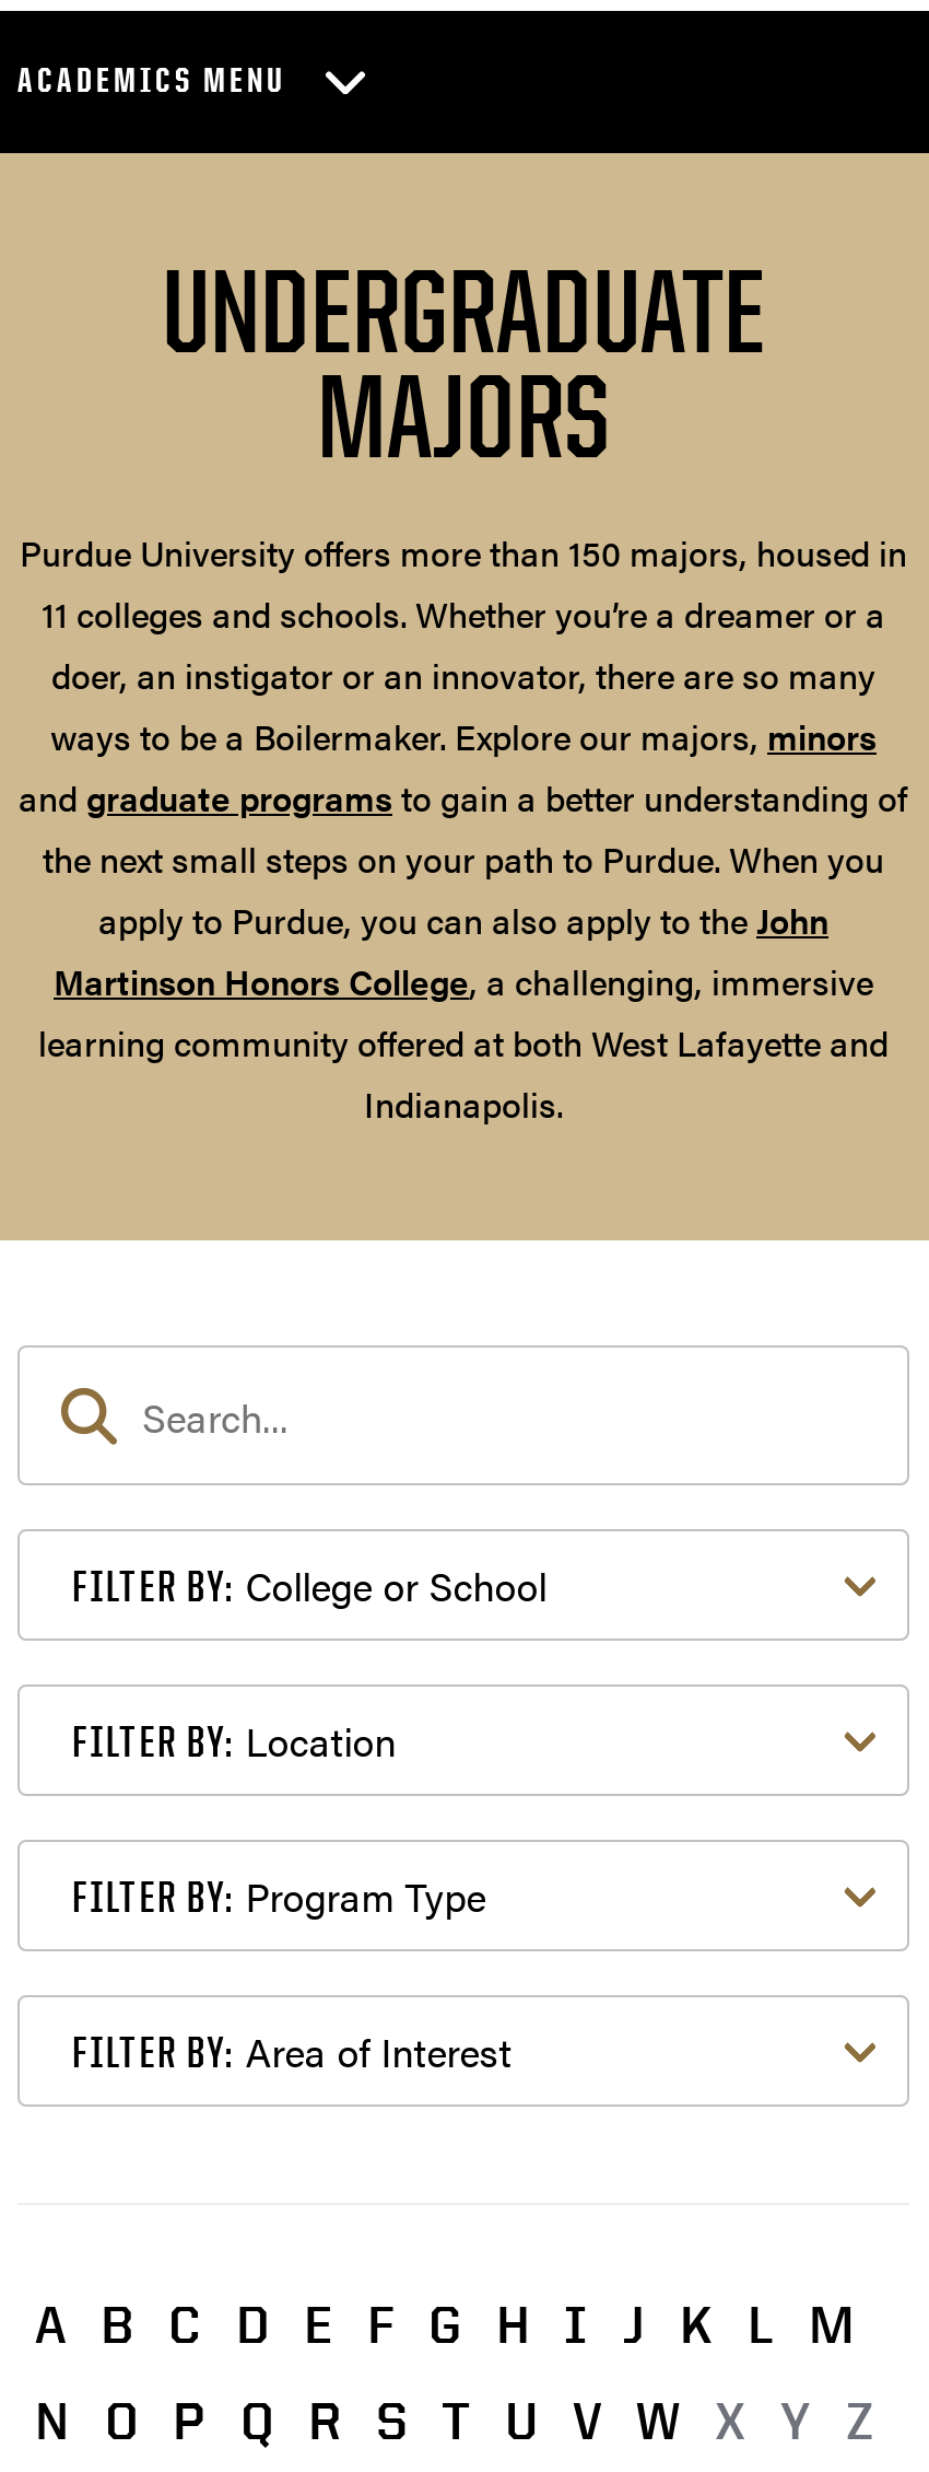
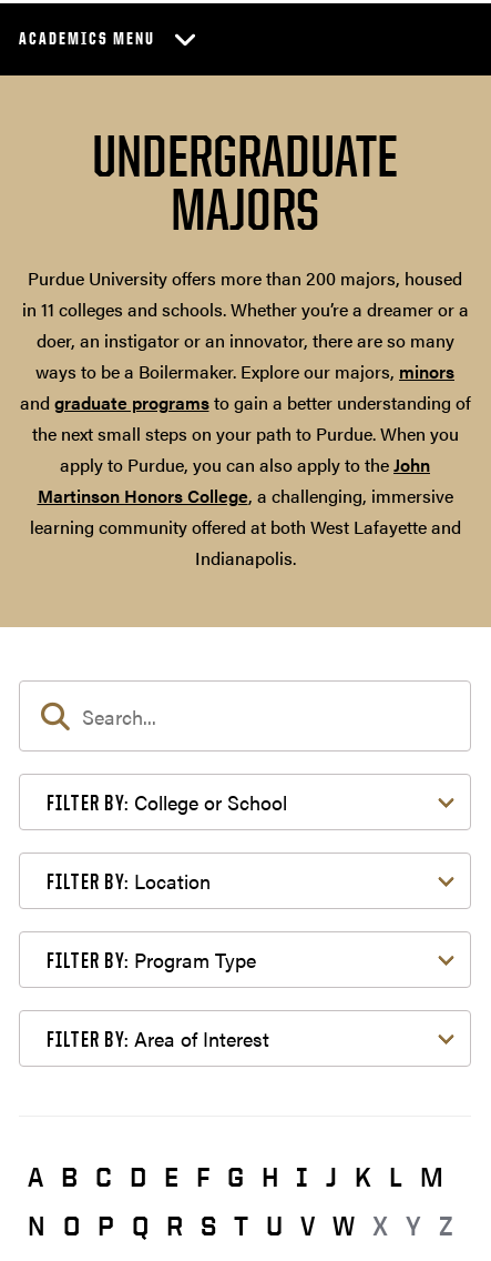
[20,528,907,639] Purdue University offers more than 150 majors, housed in | 11 colleges and schools. Whether you’re a dreamer or a -> [22,266,468,322] Purdue University offers more than 200 majors, housed | in 11 colleges and schools. Whether you’re a dreamer or a

